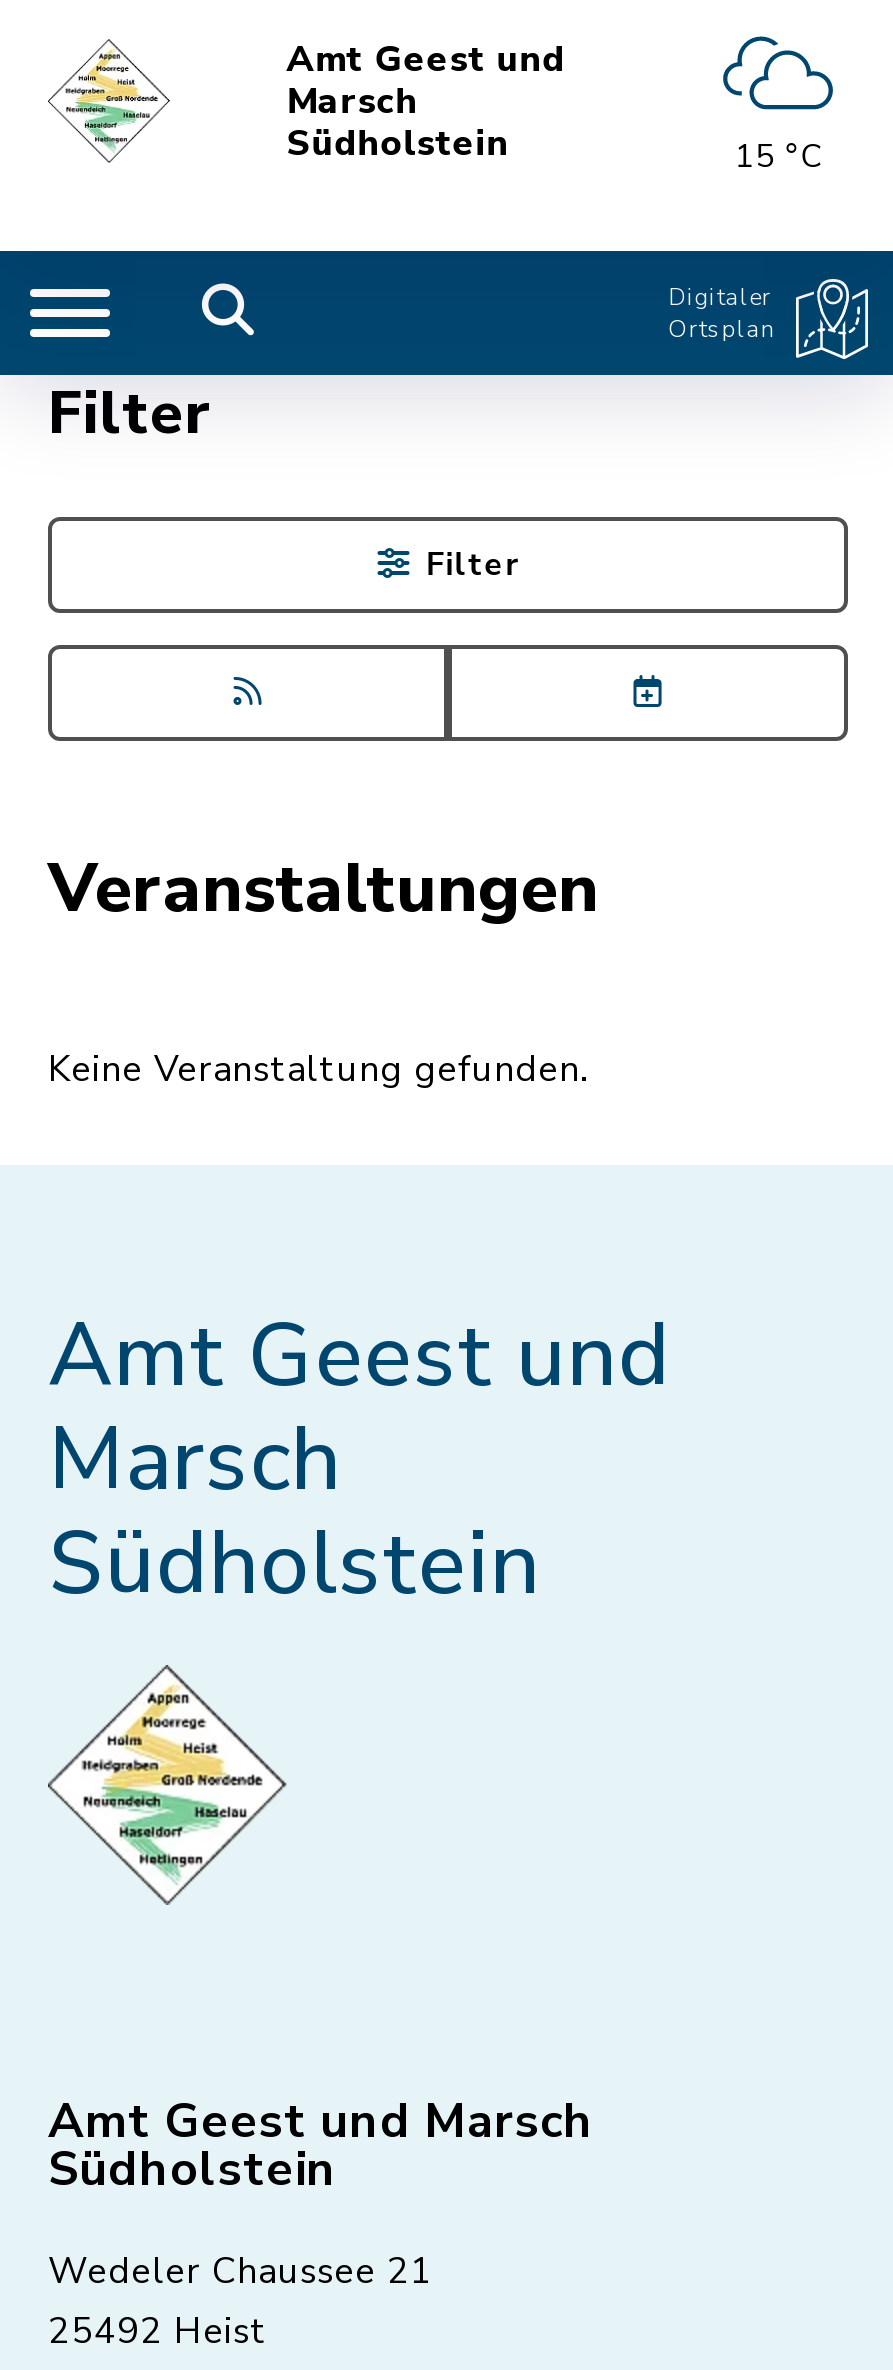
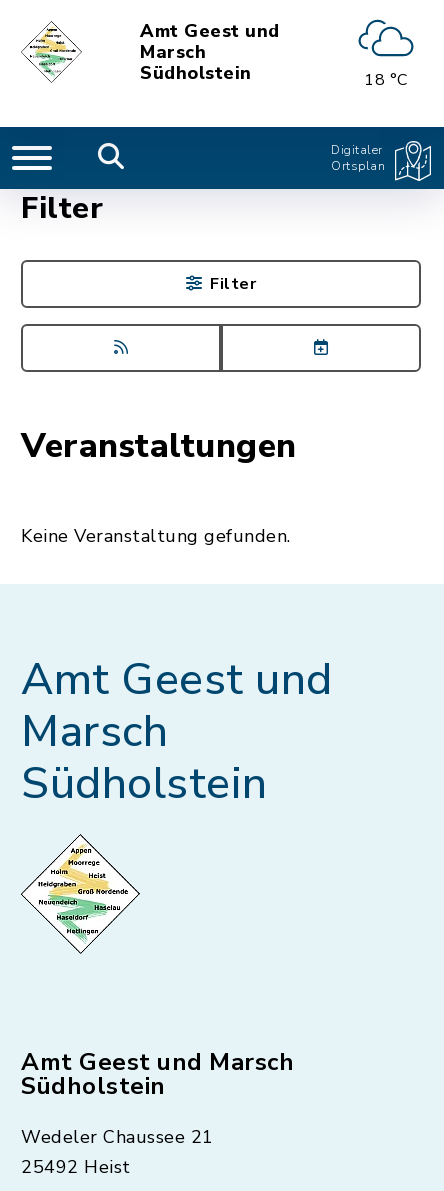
[734,134,822,178] 15 °C -> [364,68,408,90] 18 °C

